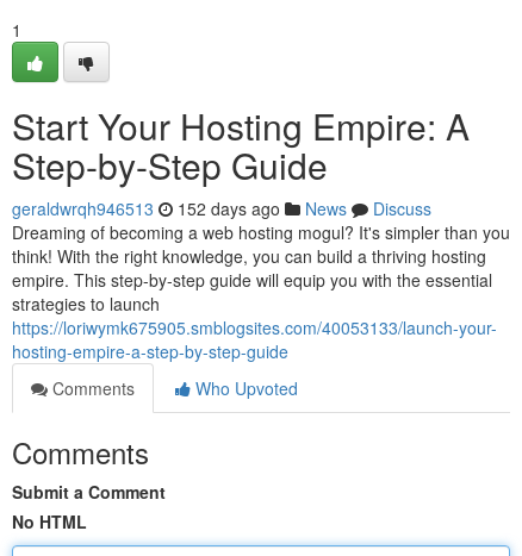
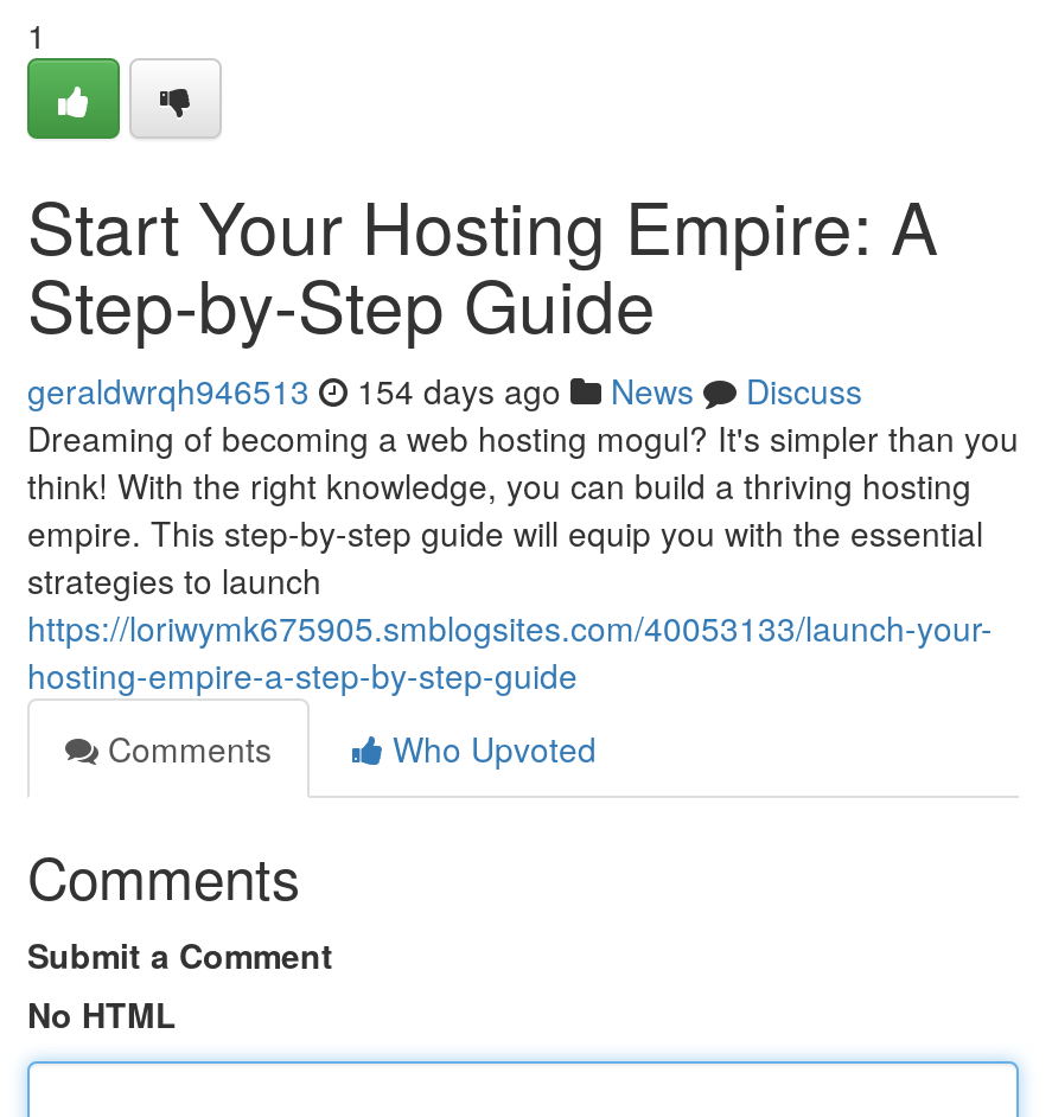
[12,196,431,220] geraldwrqh946513 152 days ago News Discuss -> [27,366,862,414] geraldwrqh946513 154 days ago News Discuss

